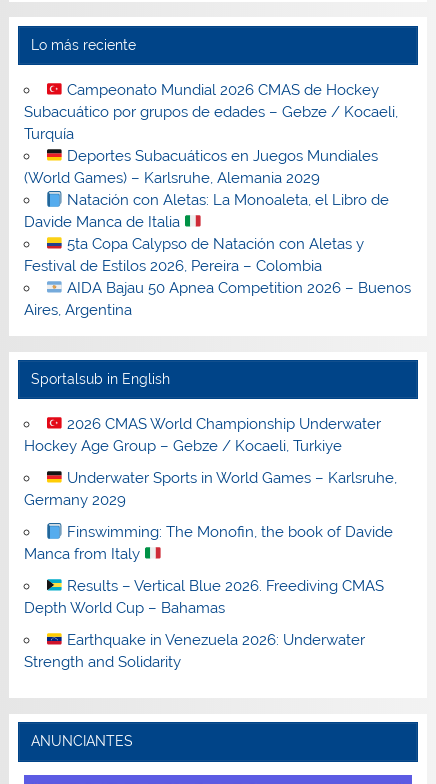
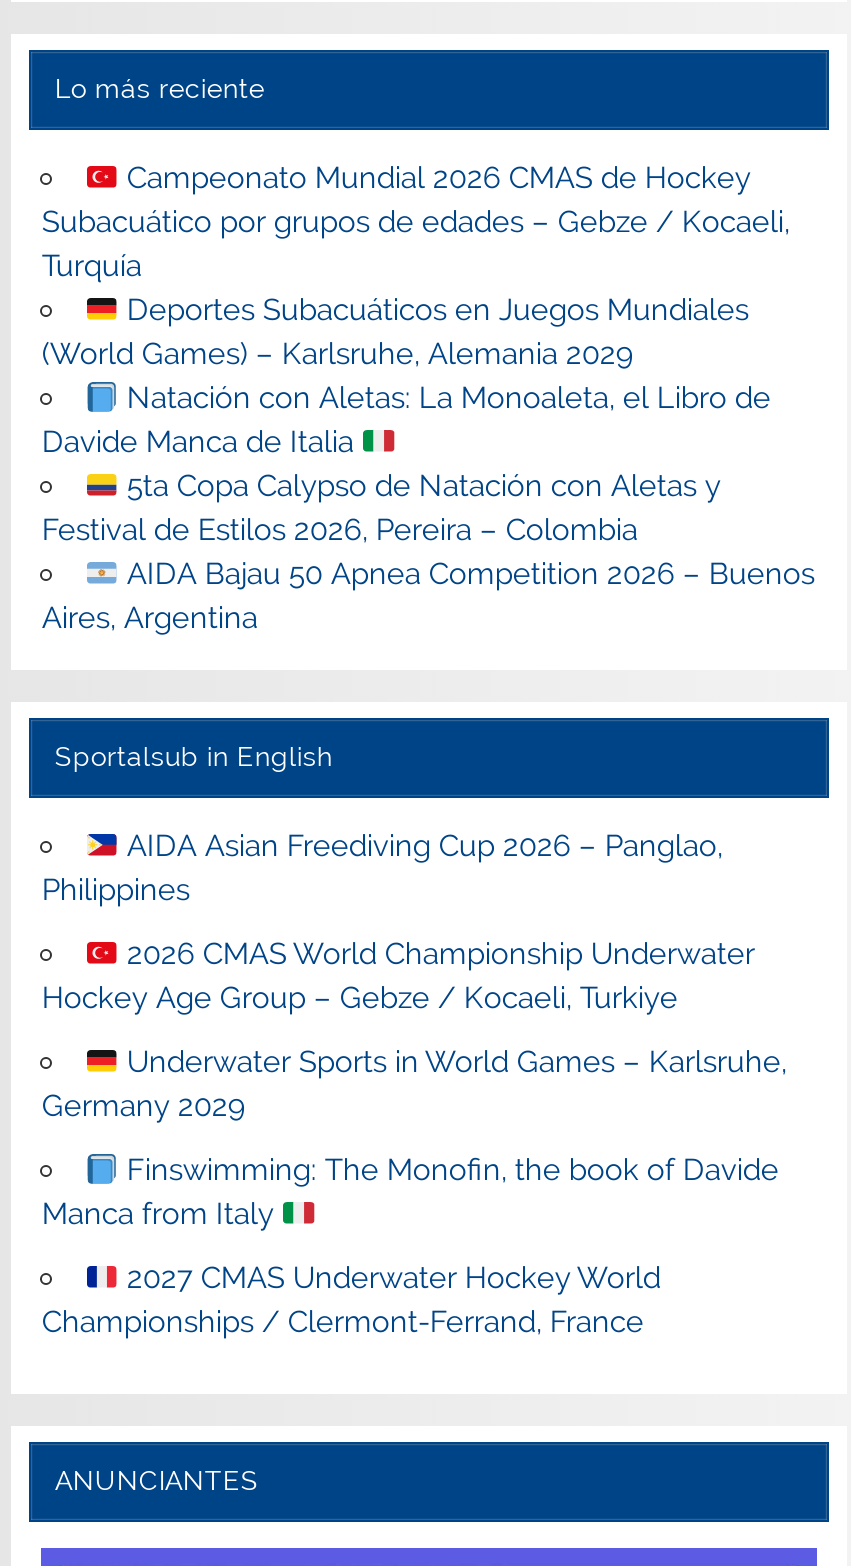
none -> [42,828,723,908] AIDA Asian Freediving Cup 2026 – Panglao, | Philippines
moved [24,415,397,563] -> [42,936,787,1232]: 2026 CMAS World Championship Underwater | Hockey Age Group – Gebze / Kocaeli, Turkiye | Underwater Sports in World Games – Karlsruhe, | Germany 2029 | Finswimming: The Monofin, the book of Davide | Manca from Italy
[24,577,384,671] Results – Vertical Blue 2026. Freediving CMAS | Depth World Cup – Bahamas | Earthquake in Venezuela 2026: Underwater | Strength and Solidarity -> [42,1260,661,1340] 2027 CMAS Underwater Hockey World | Championships / Clermont-Ferrand, France

